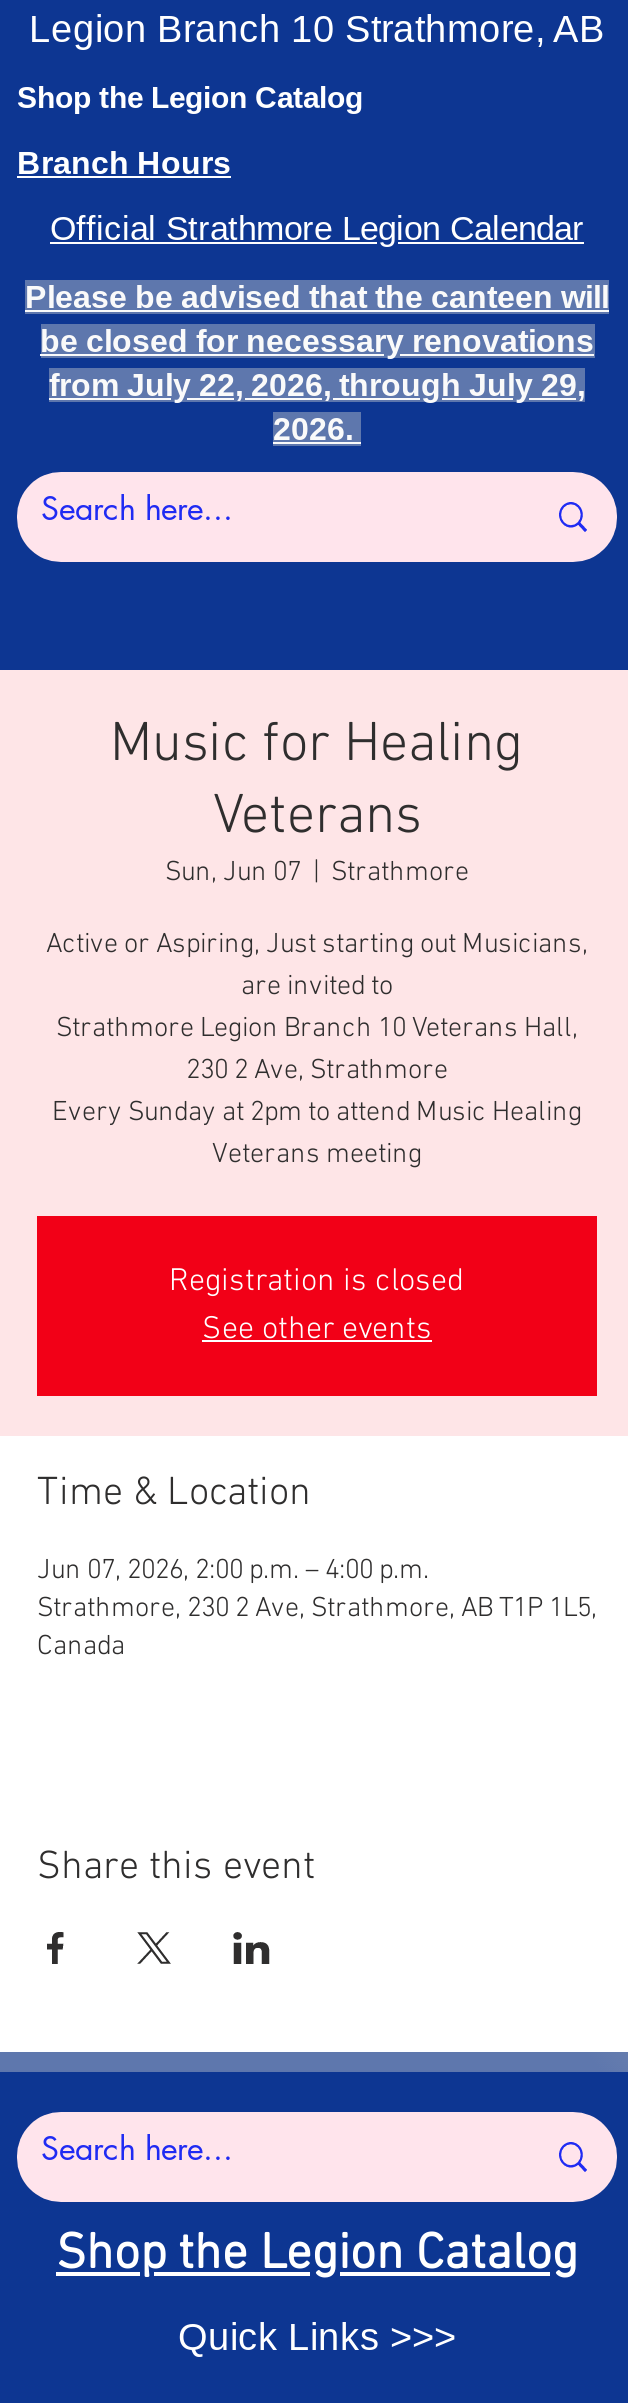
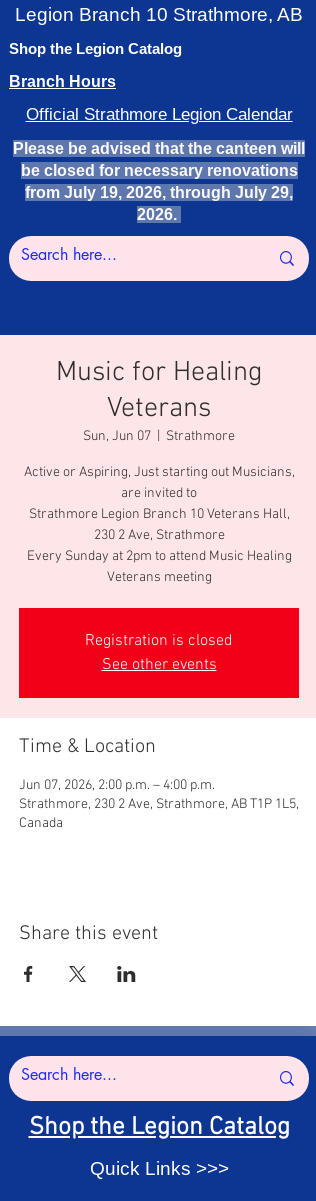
[49,368,585,402] from July 22, 2026, through July 29, -> [25,184,293,201] from July 19, 2026, through July 29,

